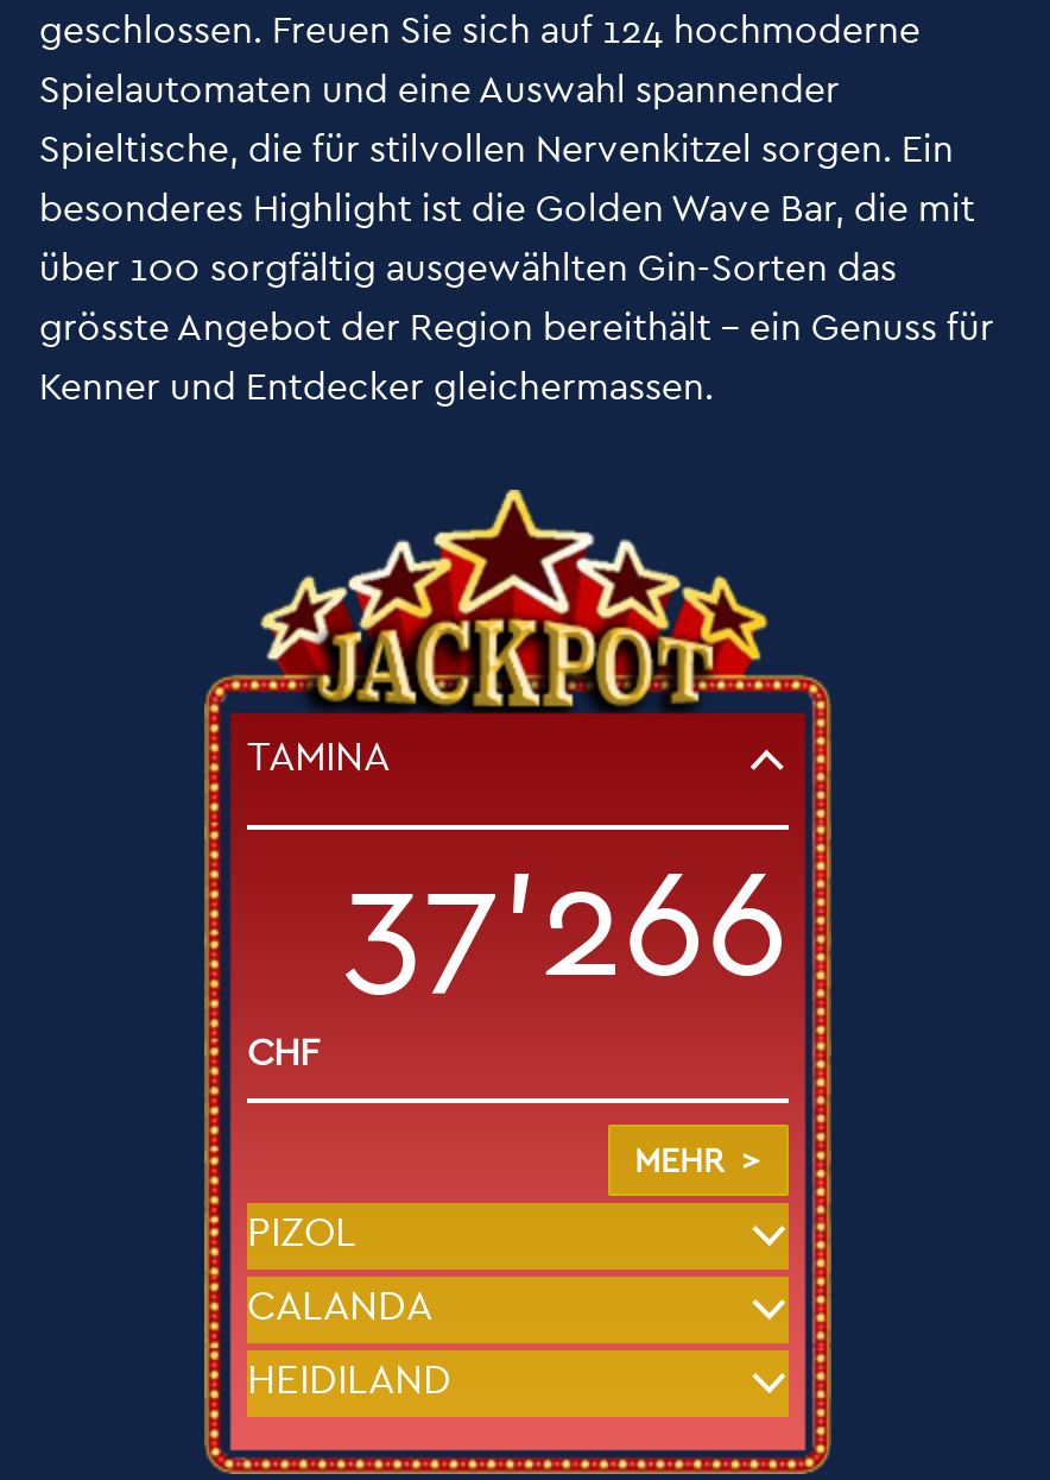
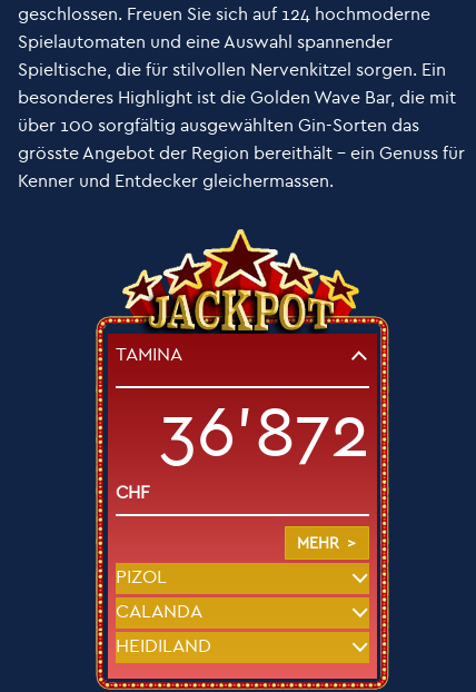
[344,836,789,1035] 37'266 -> [160,391,369,485] 36'872

